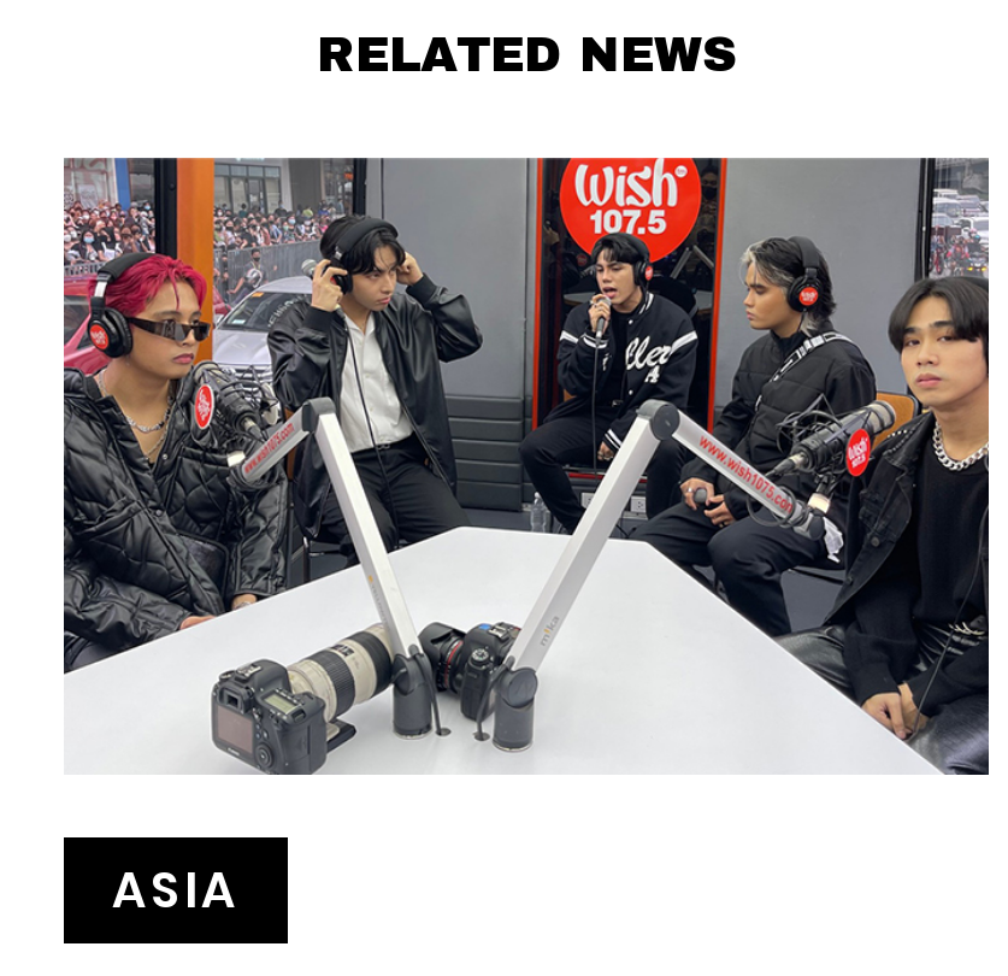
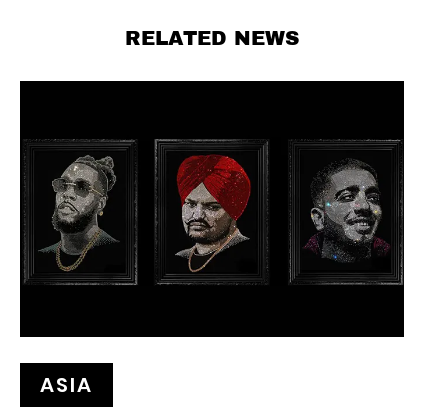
[61,157,991,776] [image] -> [19,80,405,338] [image]

